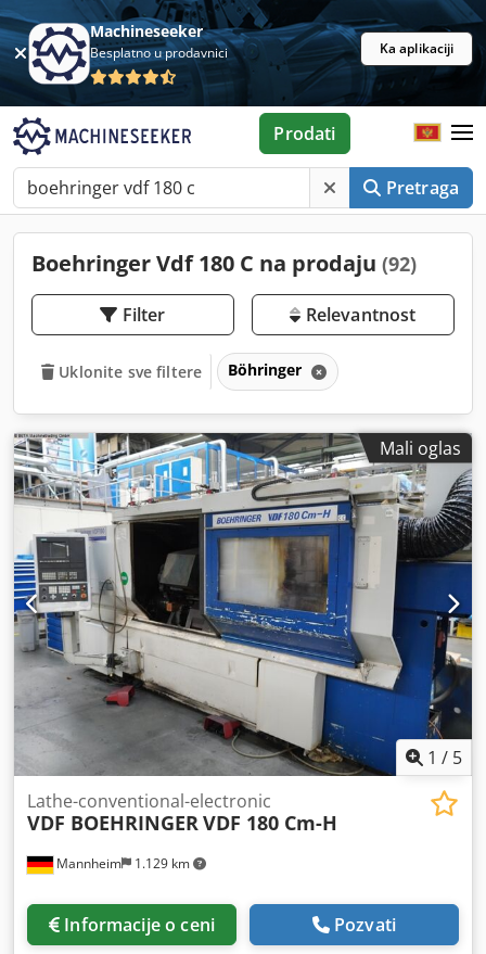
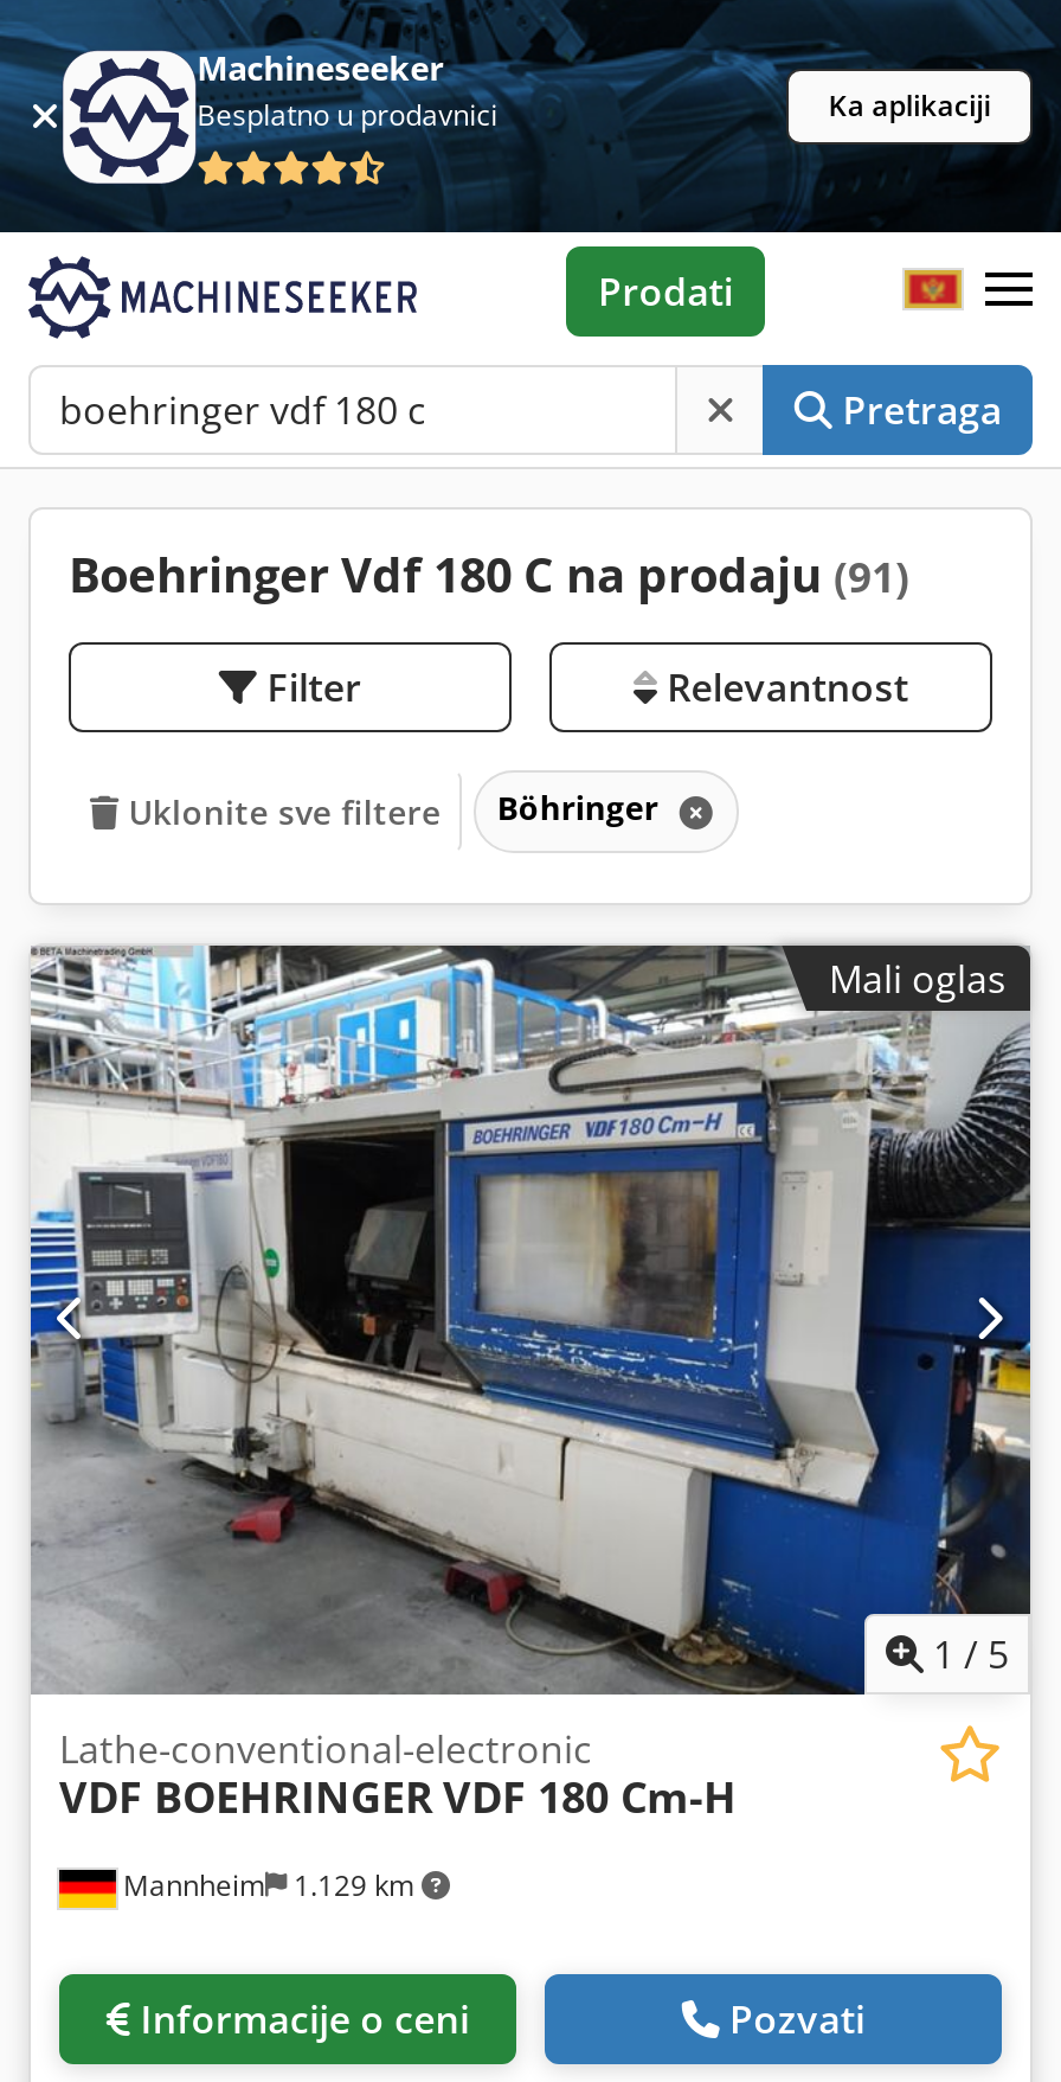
[31,249,417,278] Boehringer Vdf 180 C na prodaju (92) -> [69,543,909,607] Boehringer Vdf 180 C na prodaju (91)

